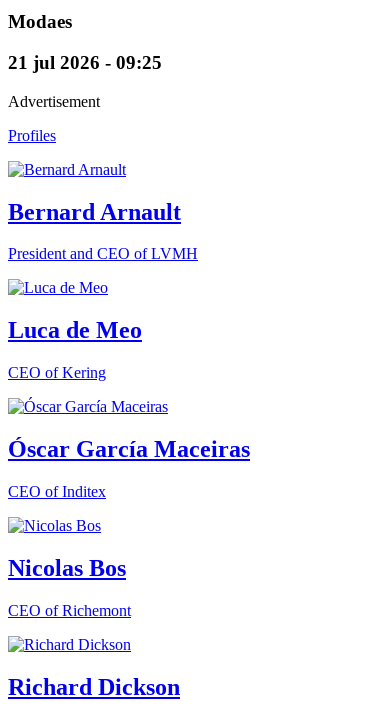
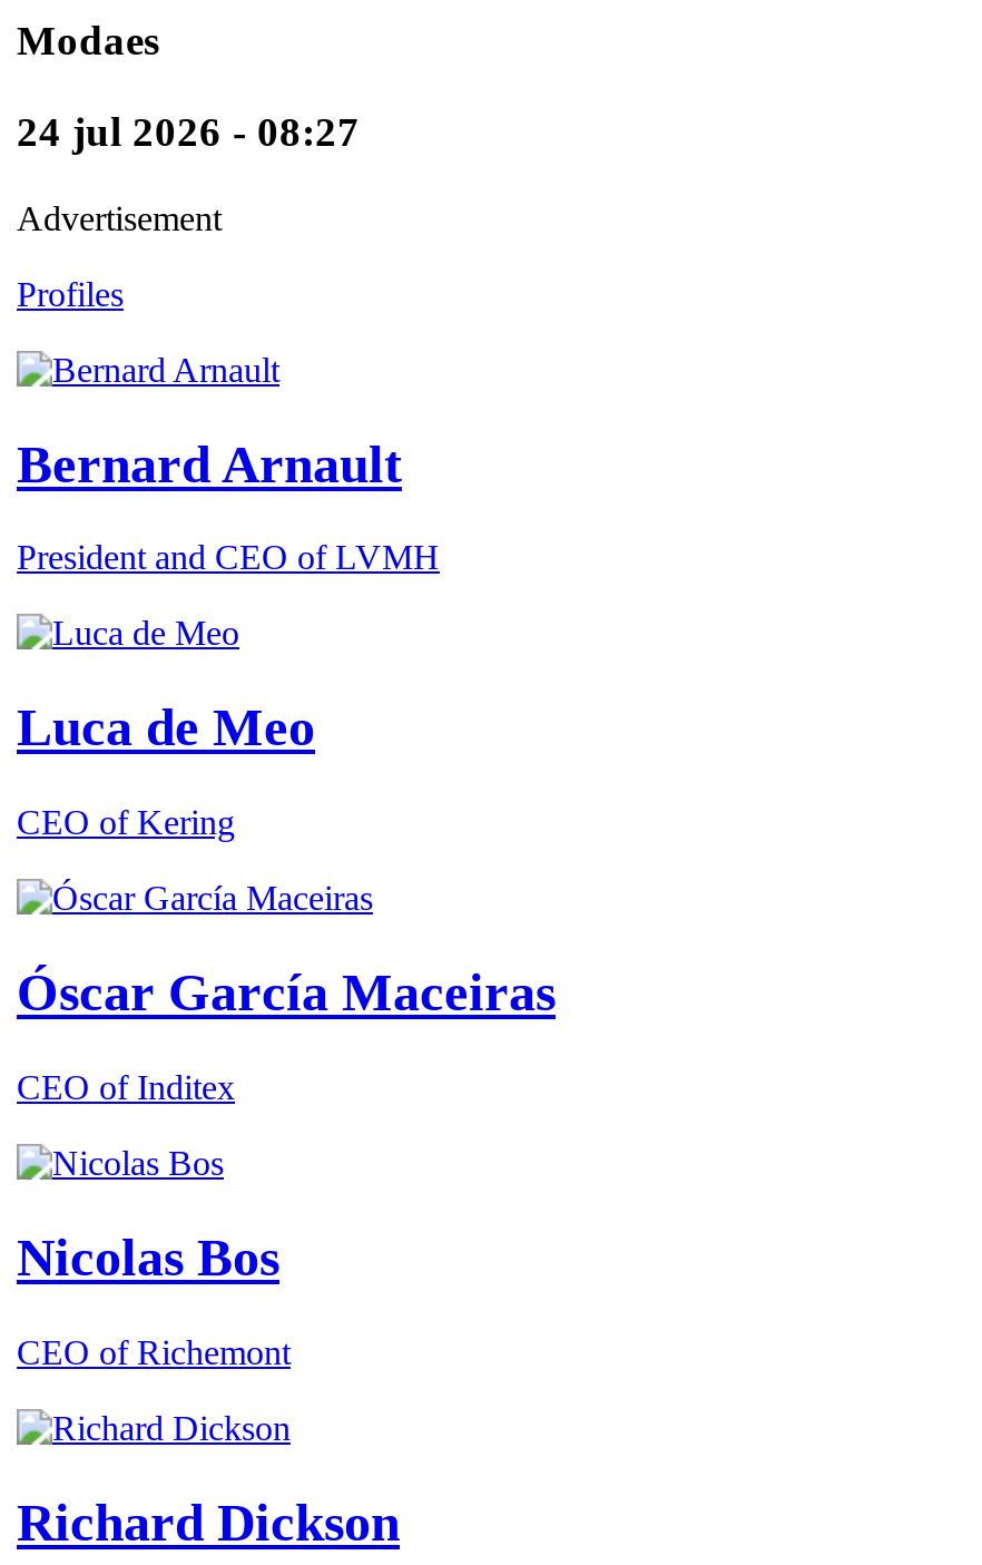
[8,52,162,73] 21 jul 2026 - 09:25 -> [17,108,360,155] 24 jul 2026 - 08:27

